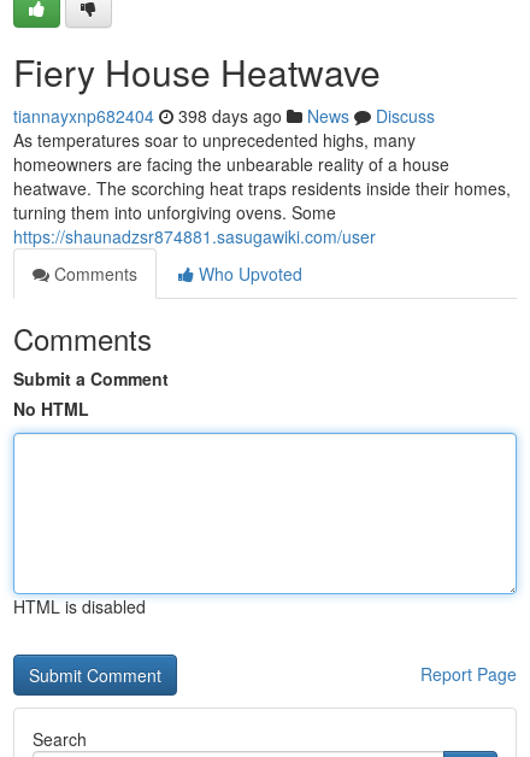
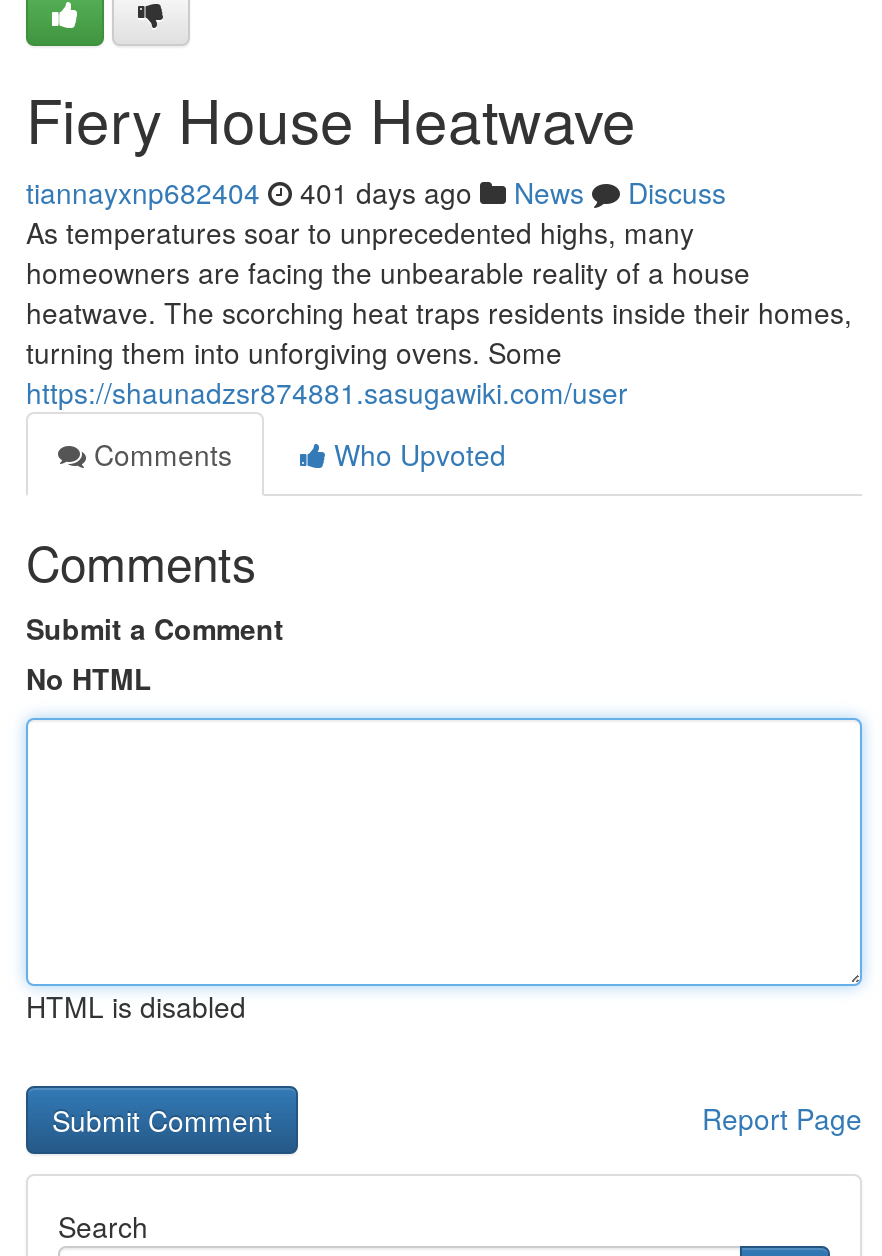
[13,104,435,128] tiannayxnp682404 398 days ago News Discuss -> [26,172,726,212] tiannayxnp682404 401 days ago News Discuss

